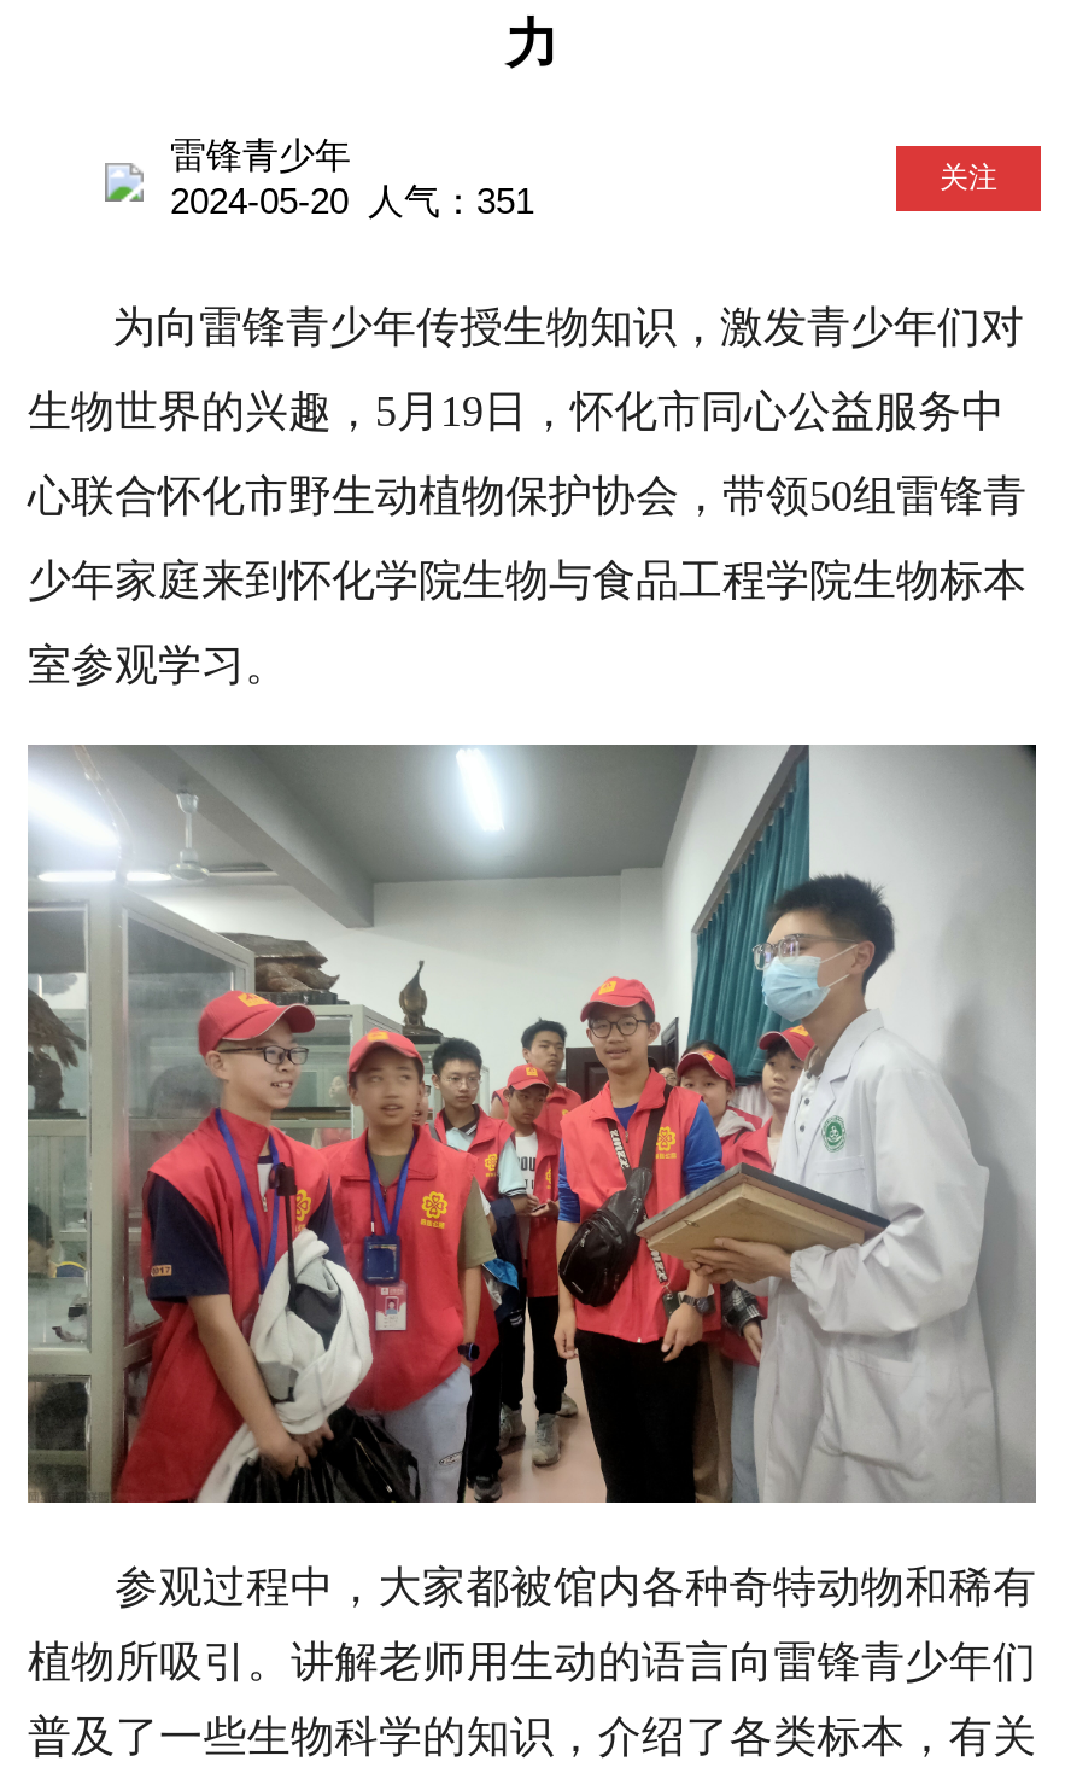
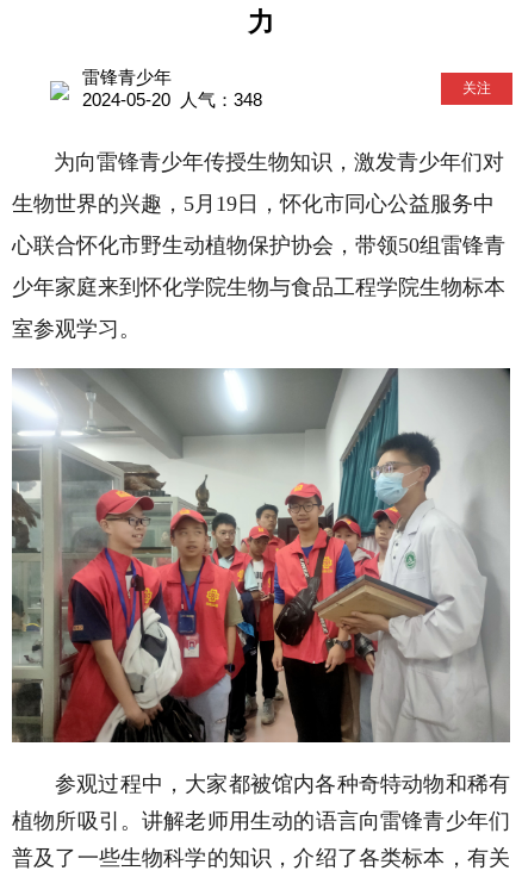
[170,180,534,221] 2024-05-20 人气：351 -> [82,89,262,110] 2024-05-20 人气：348

